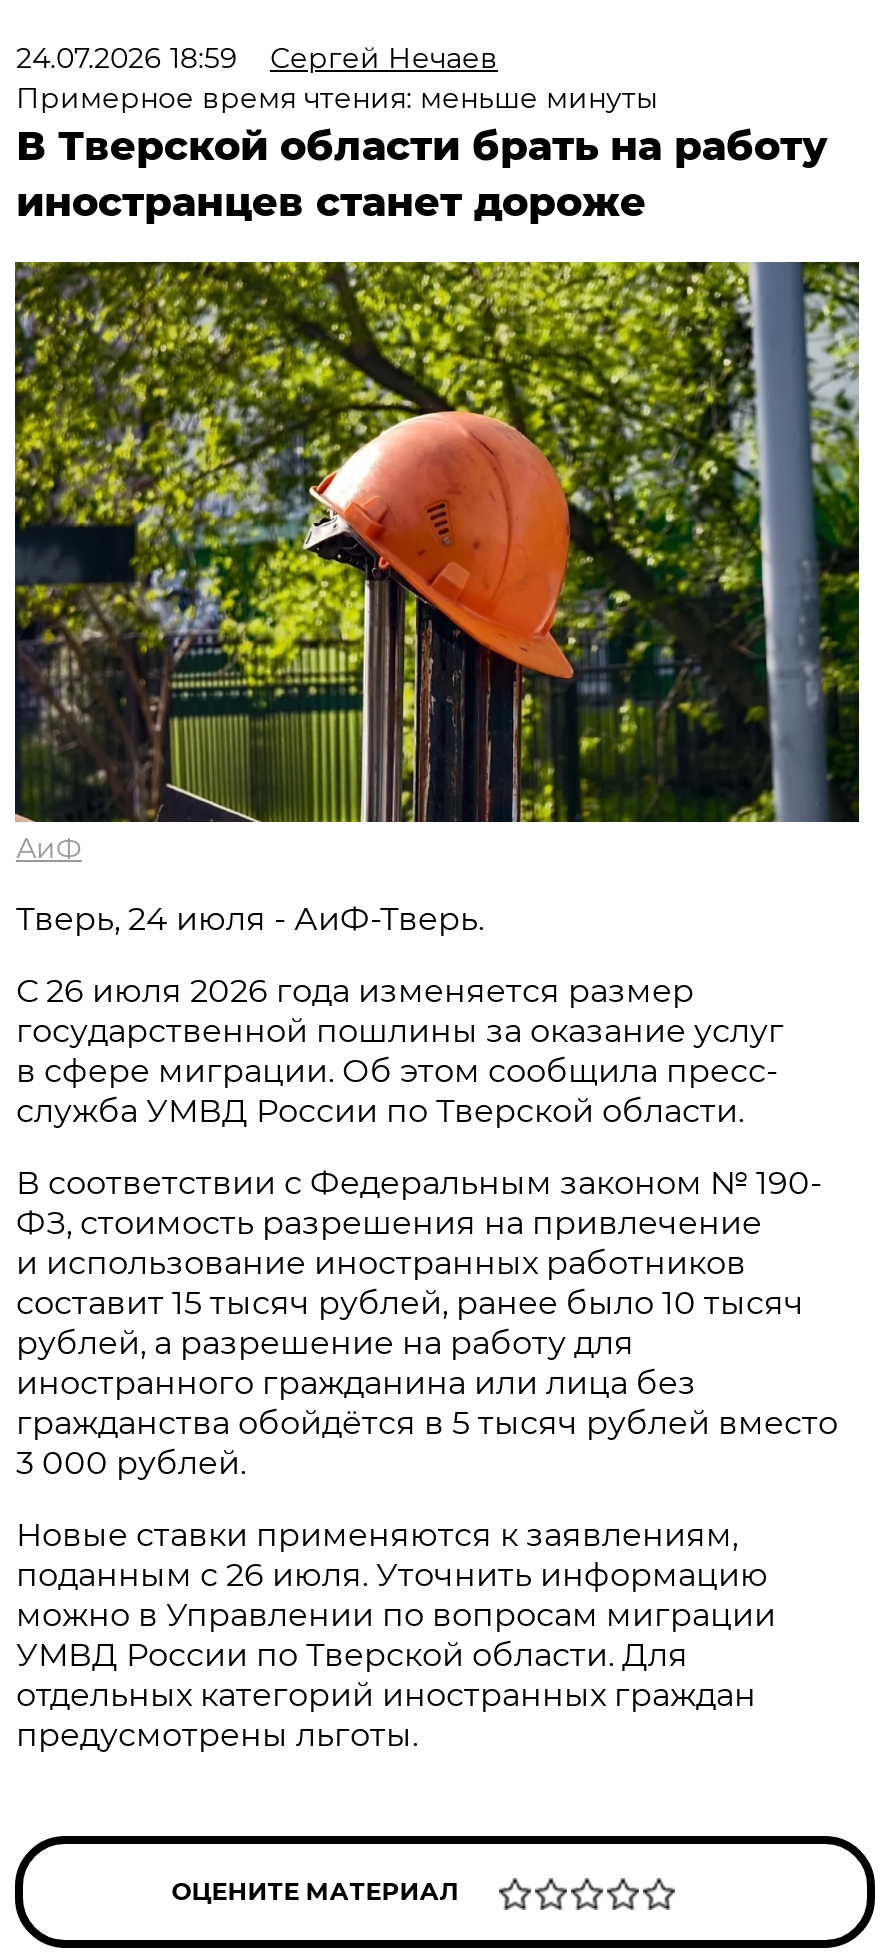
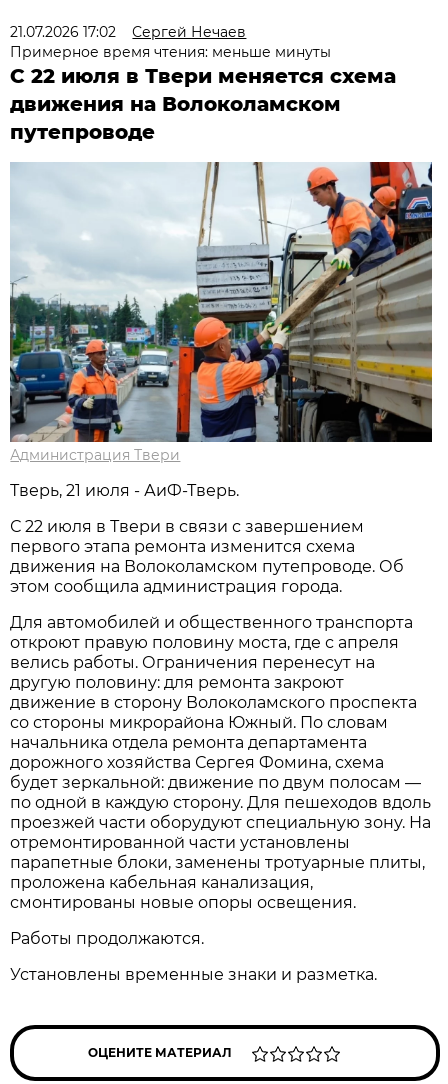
[16,40,498,76] 24.07.2026 18:59 Сергей Нечаев -> [10,23,246,41] 21.07.2026 17:02 Сергей Нечаев
[16,122,828,226] В Тверской области брать на работу | иностранцев станет дороже -> [10,64,396,144] С 22 июля в Твери меняется схема | движения на Волоколамском | путепроводе
[13,260,861,1755] [image] | АиФ | Тверь, 24 июля - АиФ-Тверь. | С 26 июля 2026 года изменяется размер | государственной пошлины за оказание услуг | в сфере миграции. Об этом сообщила пресс- | служба УМВД России по Тверской области. | В соответствии с Федеральным законом № 190- | ФЗ, стоимость разрешения на привлечение | и использование иностранных работников | составит 15 тысяч рублей, ранее было 10 тысяч | рублей, а разрешение на работу для | иностранного гражданина или лица без | гражданства обойдётся в 5 тысяч рублей вместо | 3 000 рублей. | Новые ставки применяются к заявлениям, | поданным с 26 июля. Уточнить информацию | можно в Управлении по вопросам миграции | УМВД России по Тверской области. Для | отдельных категорий иностранных граждан | предусмотрены льготы. -> [9,193,433,984] [image] | Администрация Твери | Тверь, 21 июля - АиФ-Тверь. | С 22 июля в Твери в связи с завершением | первого этапа ремонта изменится схема | движения на Волоколамском путепроводе. Об | этом сообщила администрация города. | Для автомобилей и общественного транспорта | откроют правую половину моста, где с апреля | велись работы. Ограничения перенесут на | другую половину: для ремонта закроют | движение в сторону Волоколамского проспекта | со стороны микрорайона Южный. По словам | начальника отдела ремонта департамента | дорожного хозяйства Сергея Фомина, схема | будет зеркальной: движение по двум полосам — | по одной в каждую сторону. Для пешеходов вдоль | проезжей части оборудуют специальную зону. На | отремонтированной части установлены | парапетные блоки, заменены тротуарные плиты, | проложена кабельная канализация, | смонтированы новые опоры освещения. | Работы продолжаются. | Установлены временные знаки и разметка.

